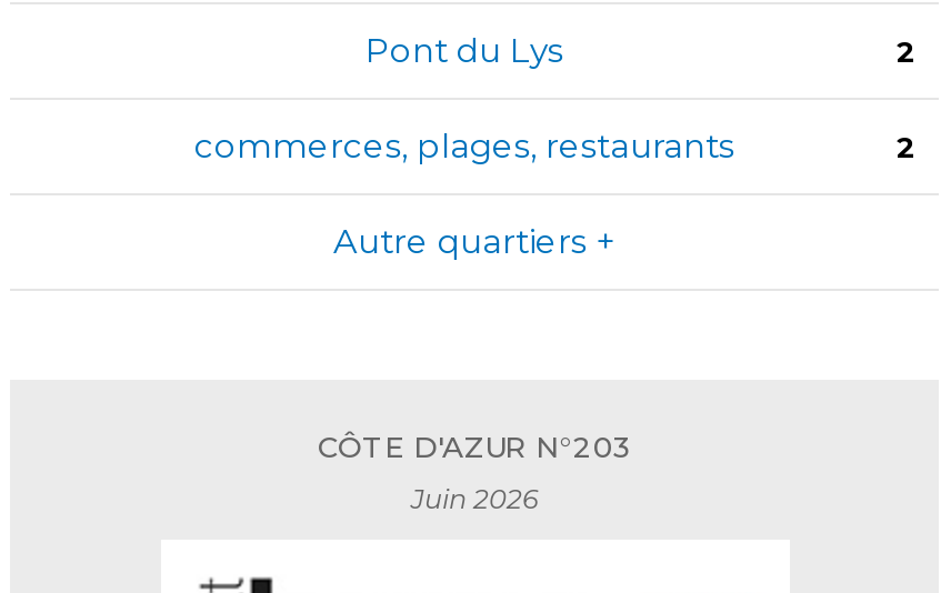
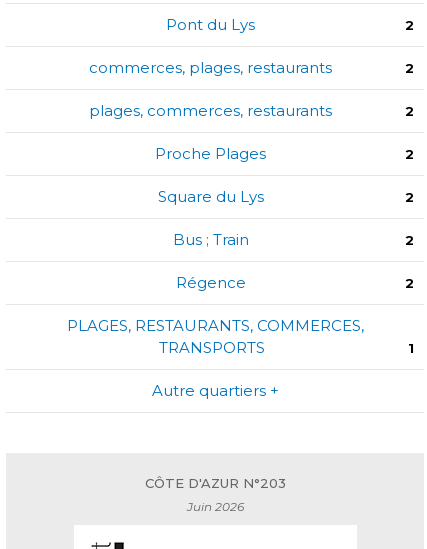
none -> [66,101,414,357] plages, commerces, restaurants | 2 | Proche Plages | 2 | Square du Lys | 2 | Bus ; Train | 2 | Régence | 2 | PLAGES, RESTAURANTS, COMMERCES, | TRANSPORTS | 1

